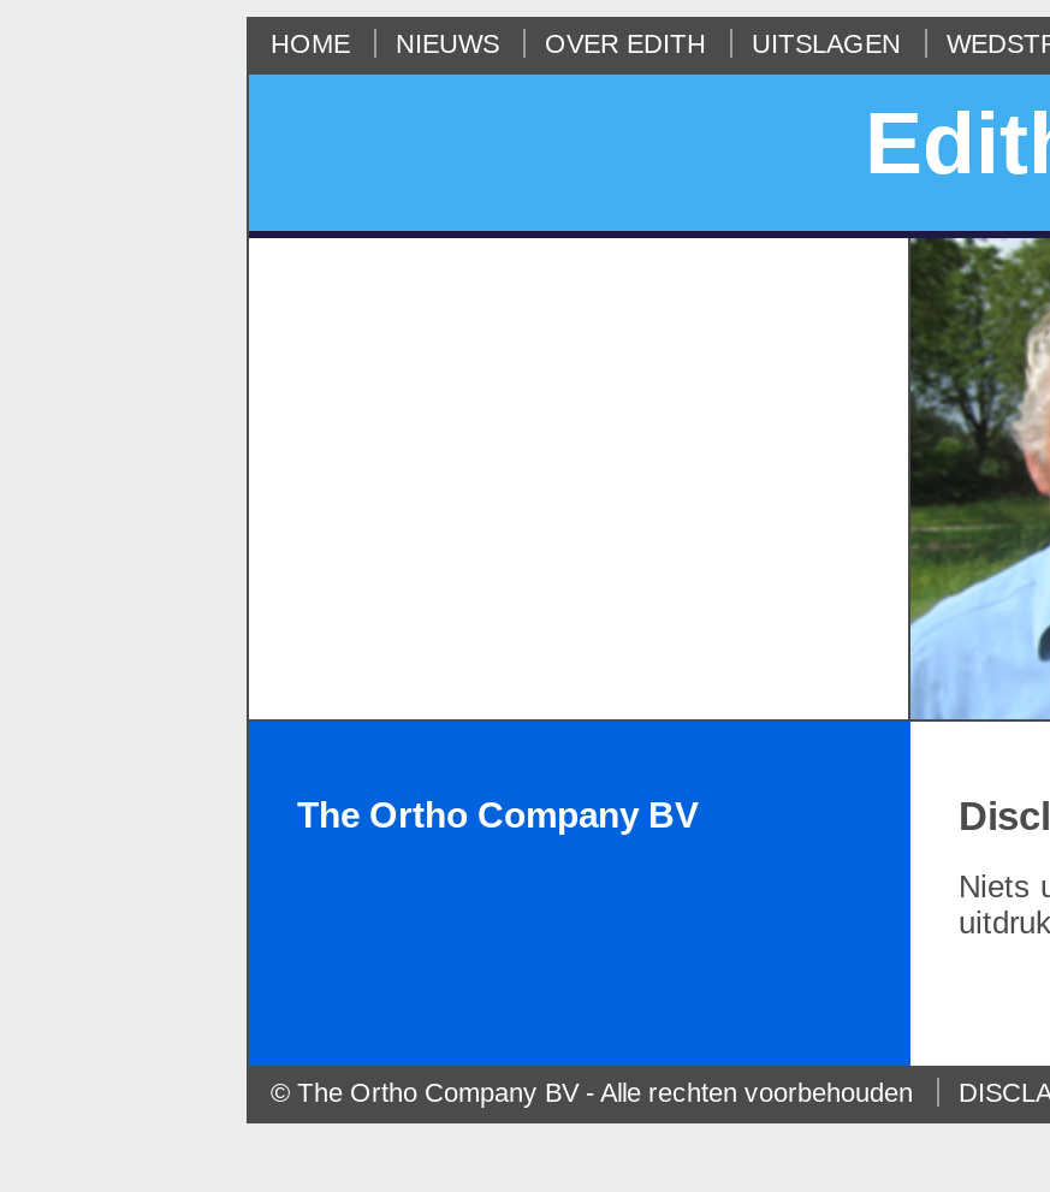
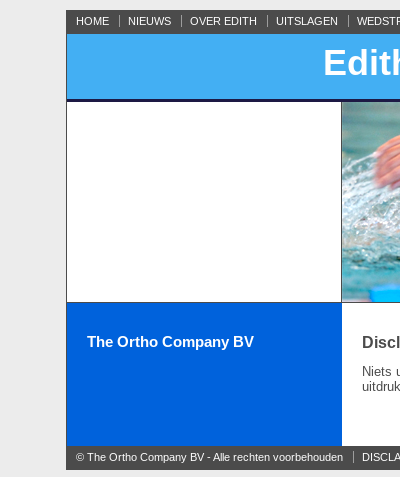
[908,238,1043,722] [image] -> [341,101,397,303] [image]

